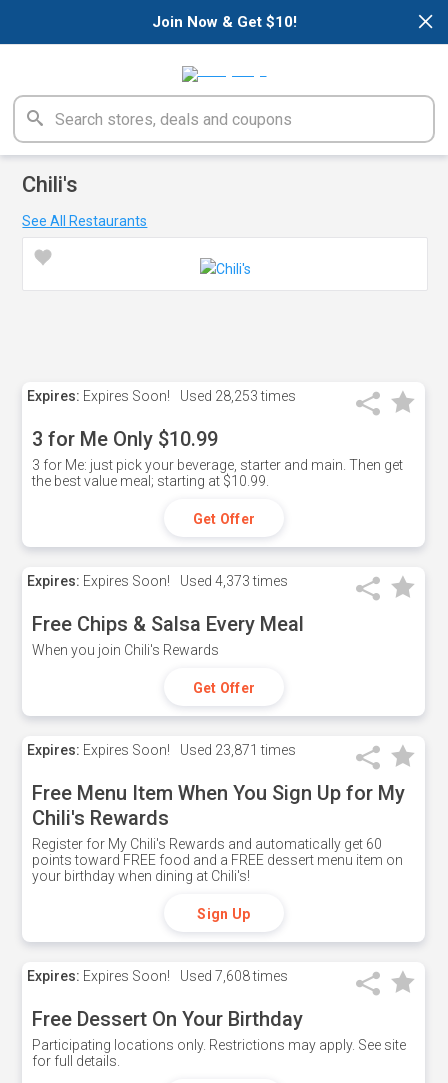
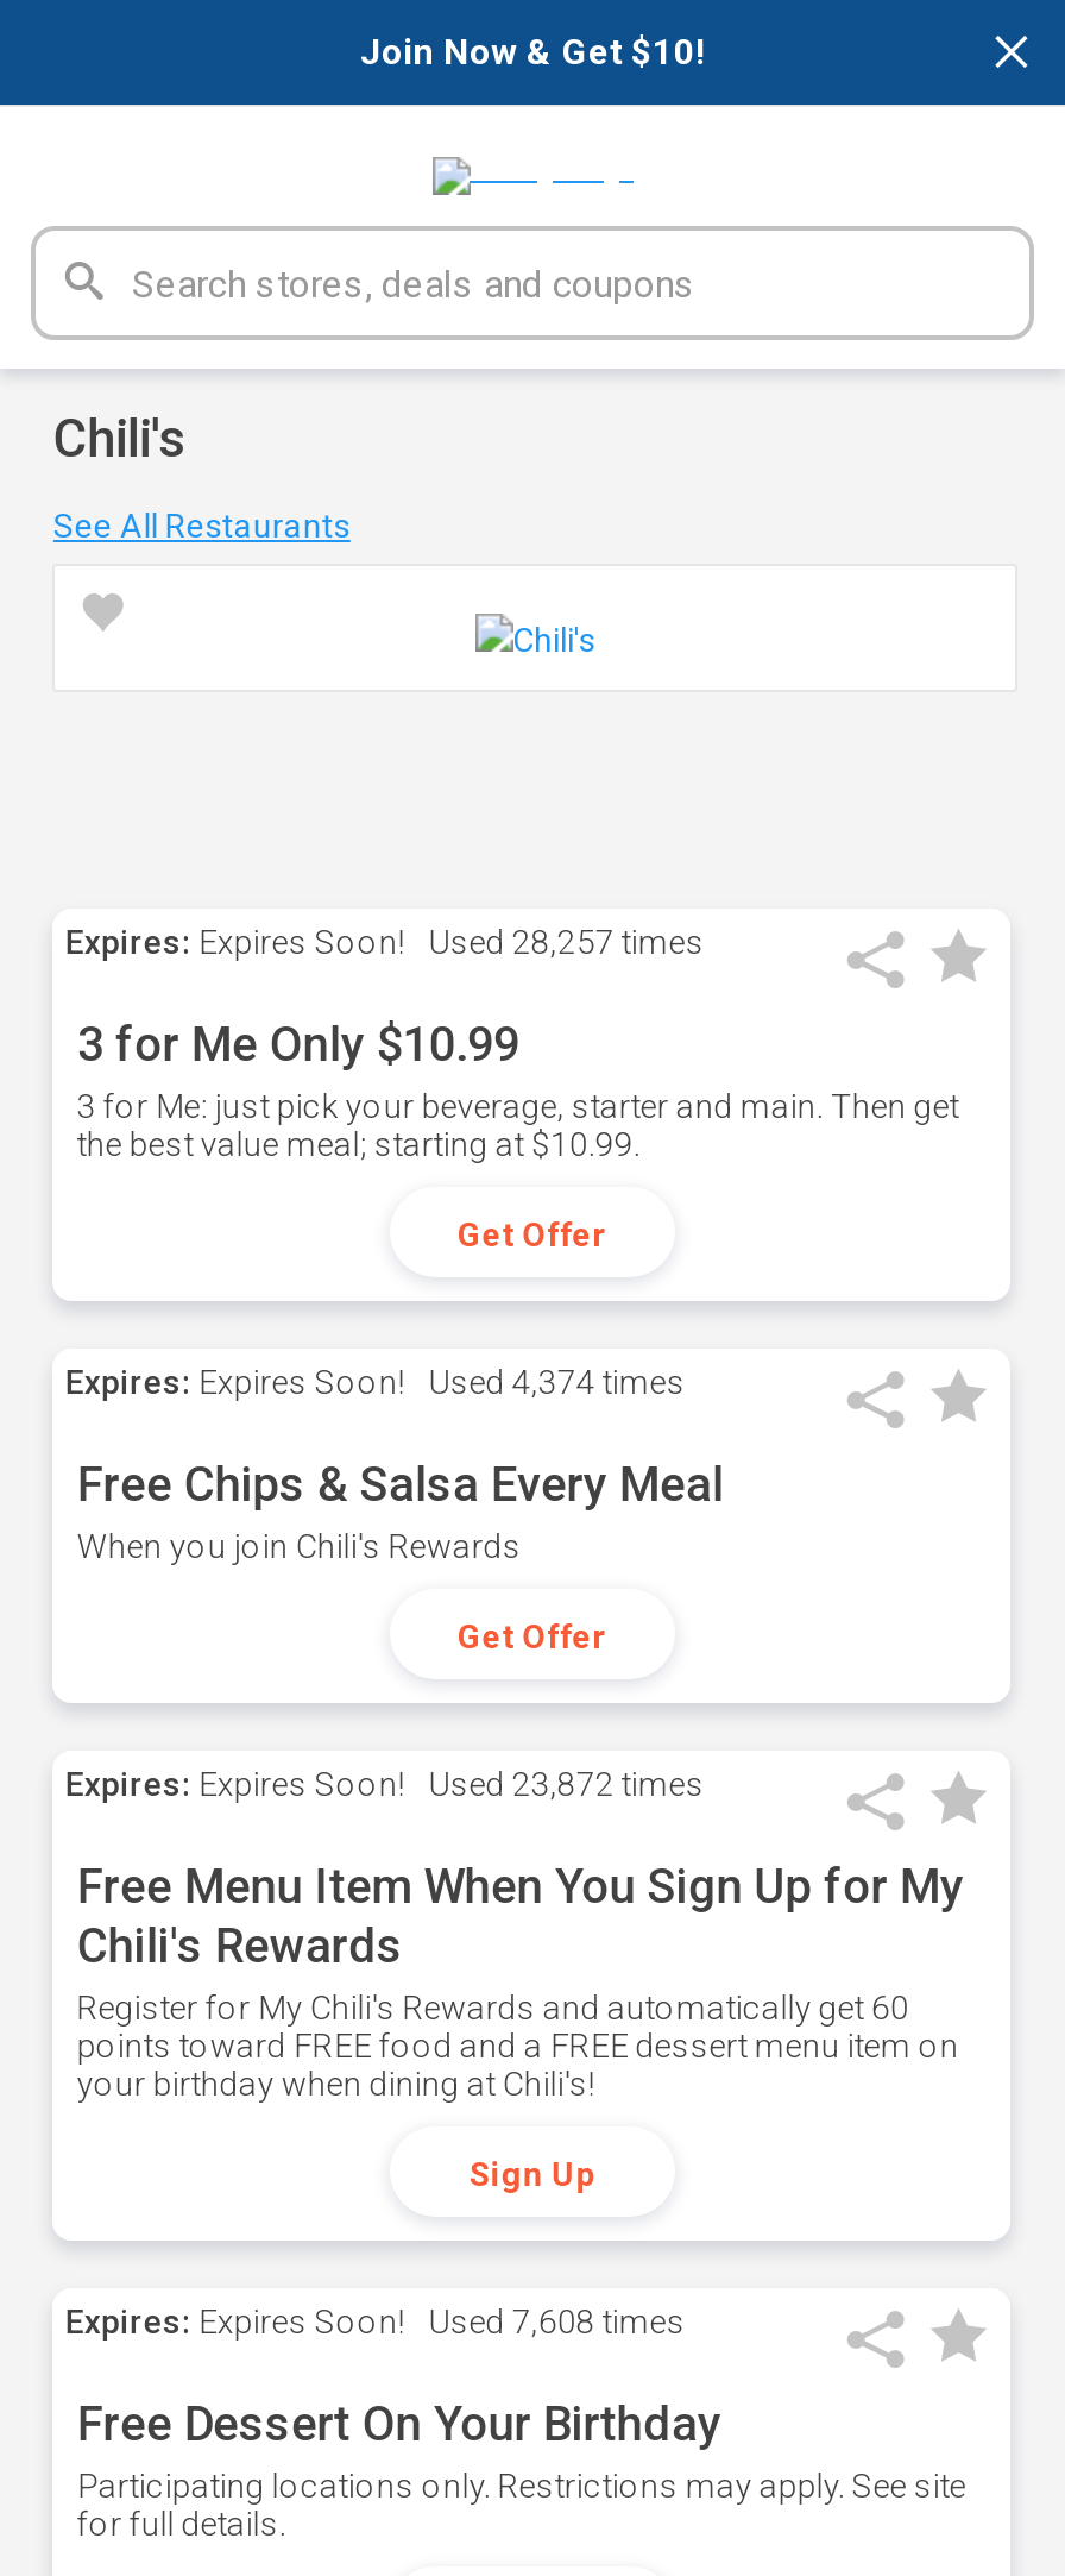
[27,388,296,404] Expires: Expires Soon! Used 28,253 times -> [65,923,705,961] Expires: Expires Soon! Used 28,257 times
[27,573,288,589] Expires: Expires Soon! Used 4,373 times -> [65,1363,686,1401] Expires: Expires Soon! Used 4,374 times
[27,742,296,758] Expires: Expires Soon! Used 23,871 times -> [65,1765,705,1803] Expires: Expires Soon! Used 23,872 times

